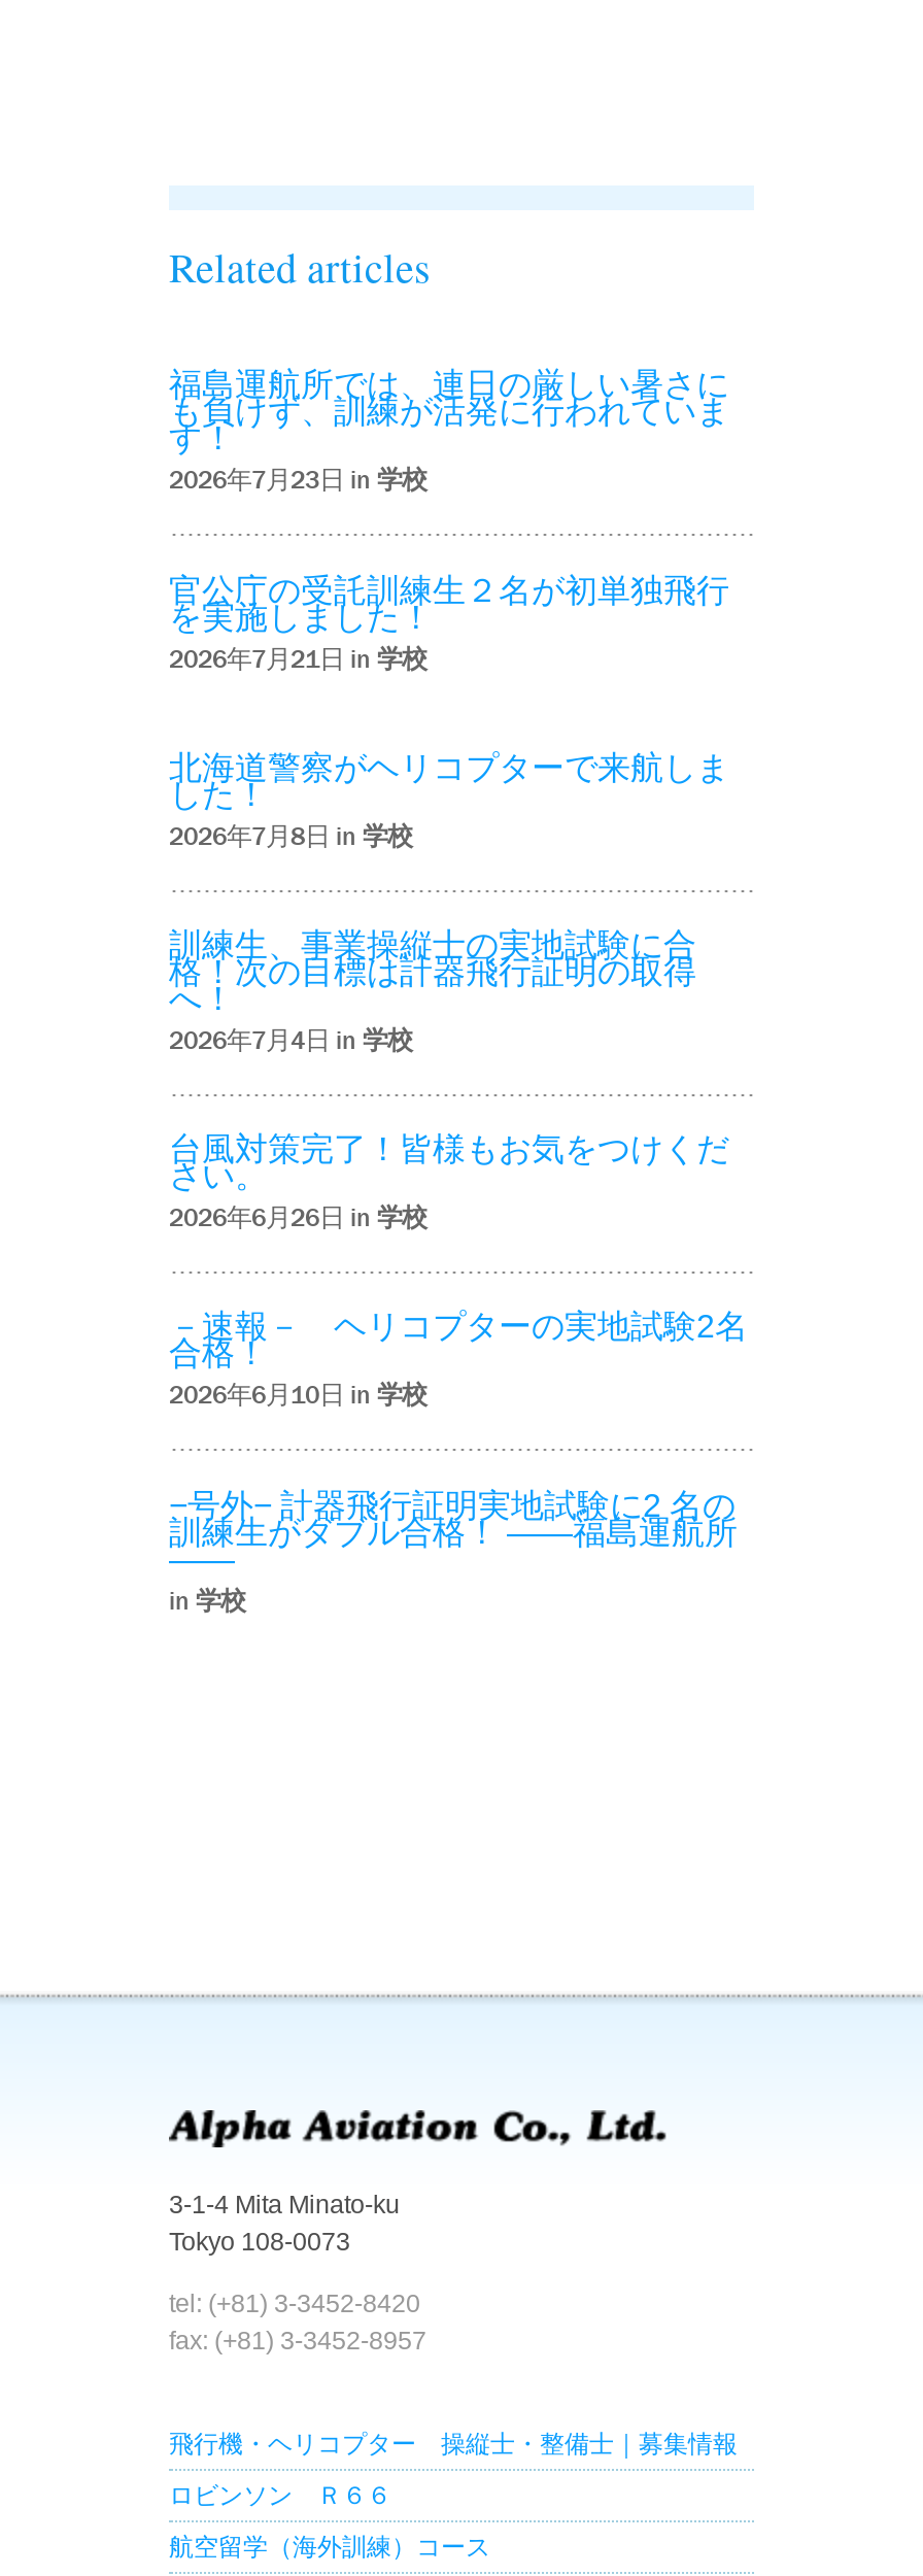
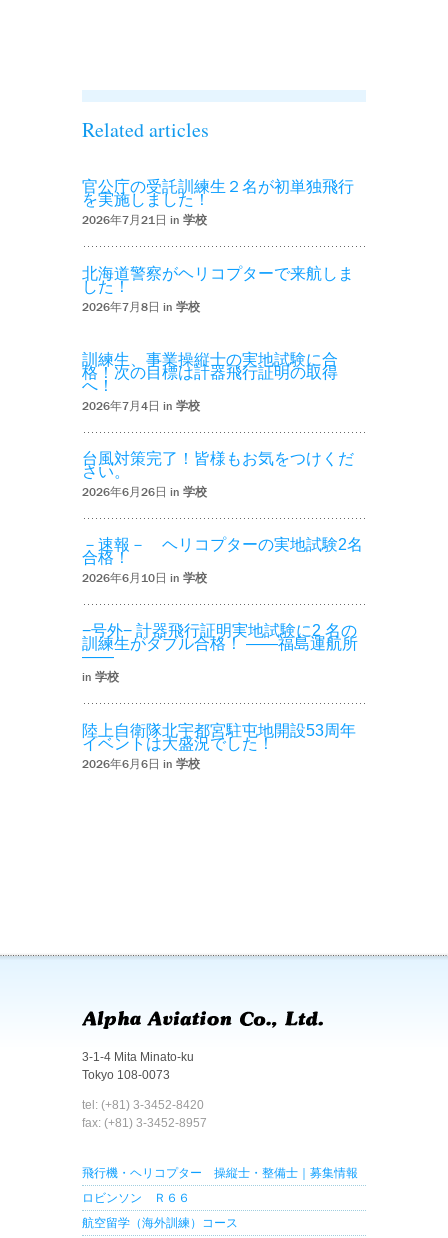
[169,368,729,496] 福島運航所では、連日の厳しい暑さに | も負けず、訓練が活発に行われていま | す！ | 2026年7月23日 in学校 -> none
moved [169,572,748,1615] -> [82,178,363,684]: 官公庁の受託訓練生２名が初単独飛行 | を実施しました！ | 2026年7月21日 in学校 | ... | 2026年6月10日 in学校 | in学校
none -> [82,722,356,771] 陸上自衛隊北宇都宮駐屯地開設53周年 | イベントは大盛況でした！ | 2026年6月6日 in学校

